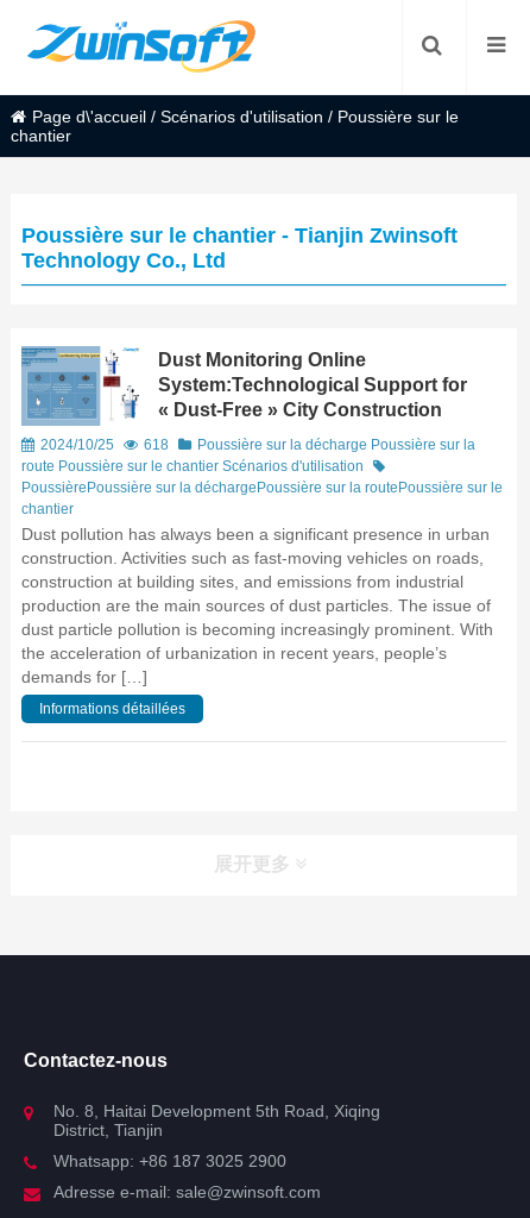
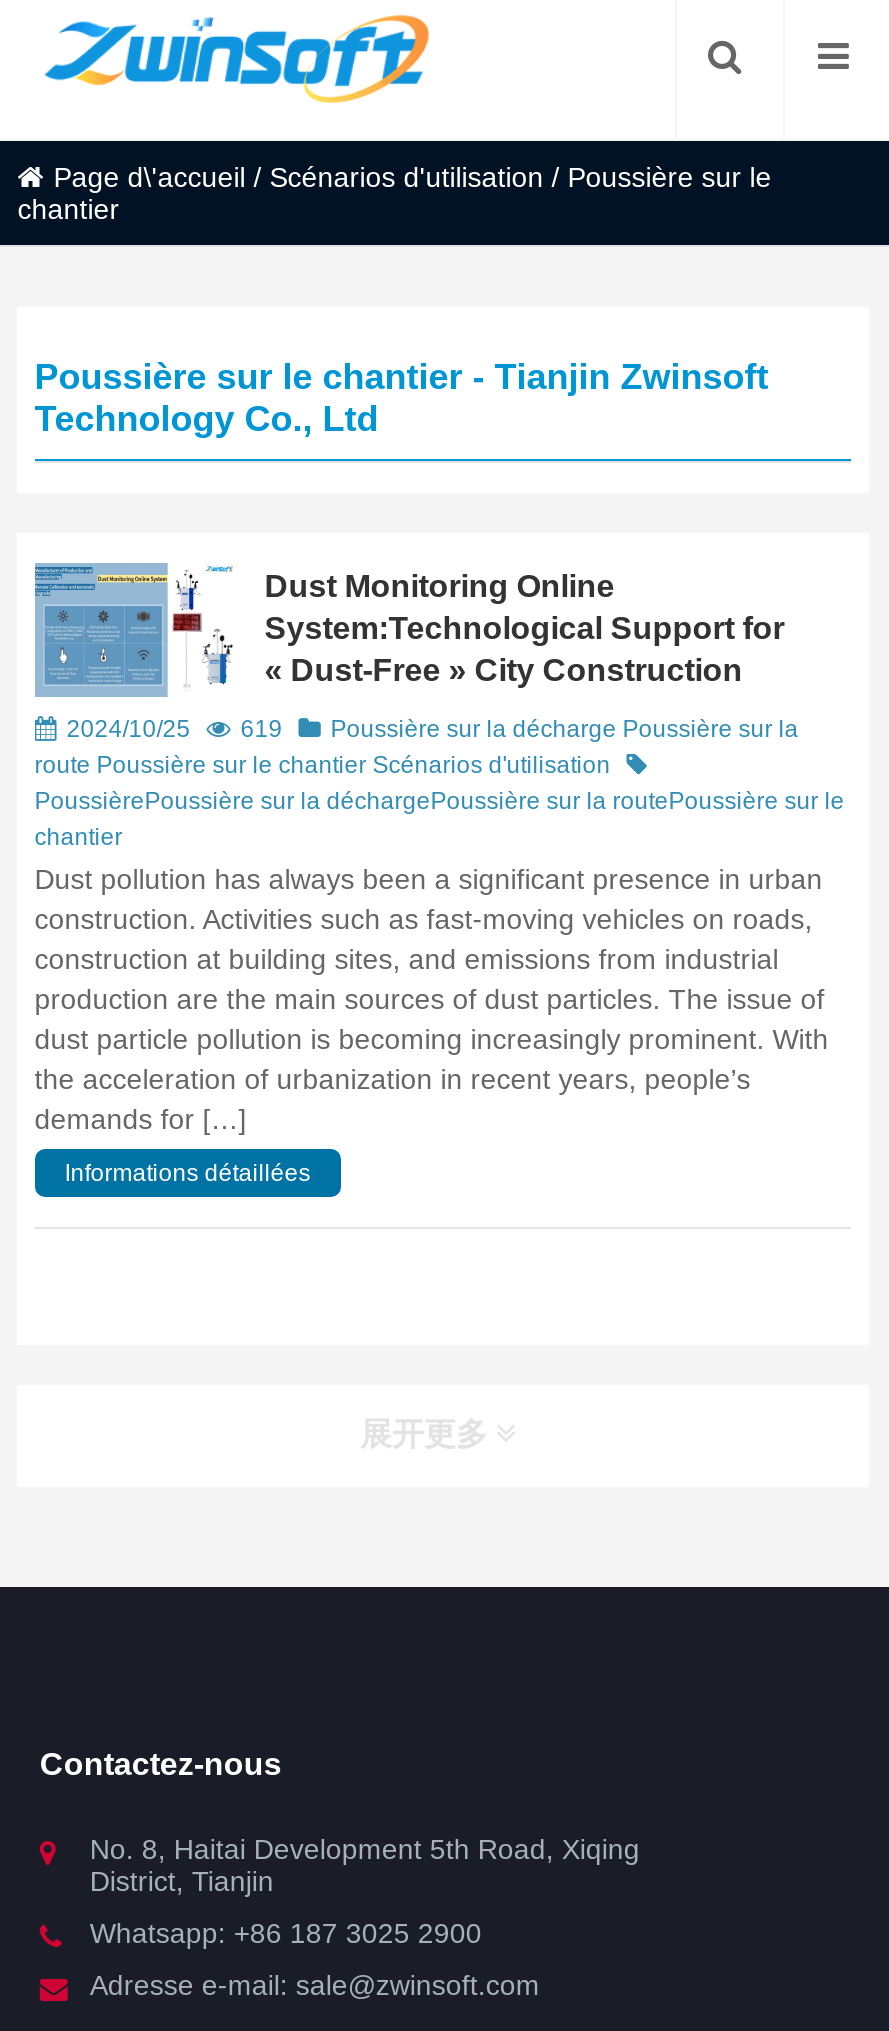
[40,437,475,453] 2024/10/25 618 Poussière sur la décharge Poussière sur la -> [66,715,798,743] 2024/10/25 619 Poussière sur la décharge Poussière sur la

